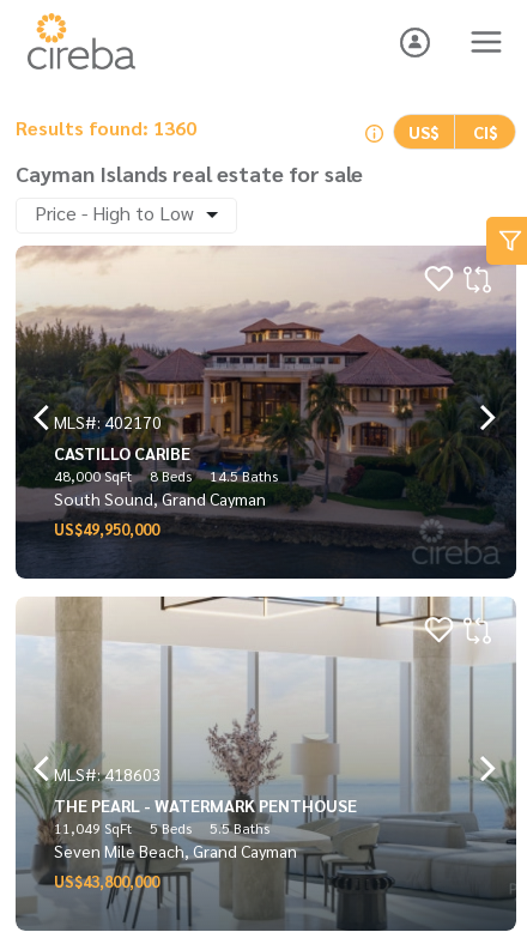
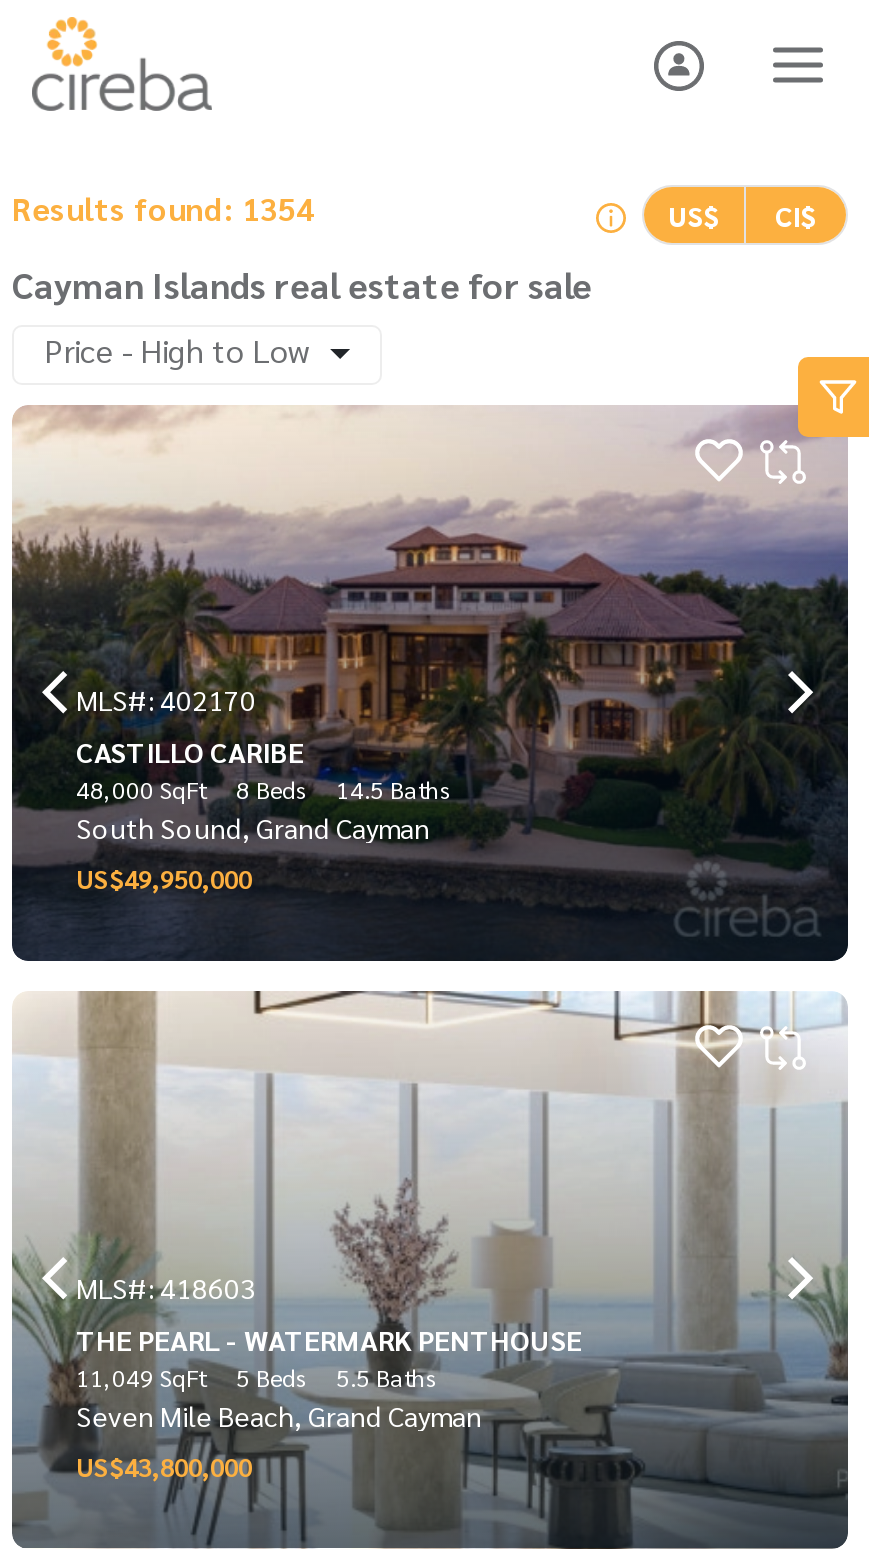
[16,116,196,141] Results found: 1360 -> [12,188,314,230] Results found: 1354

